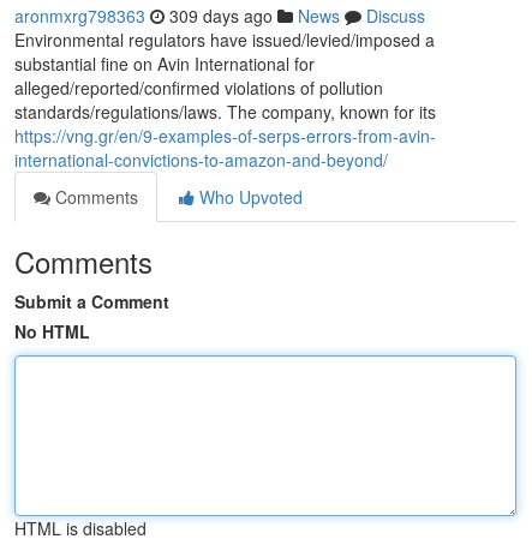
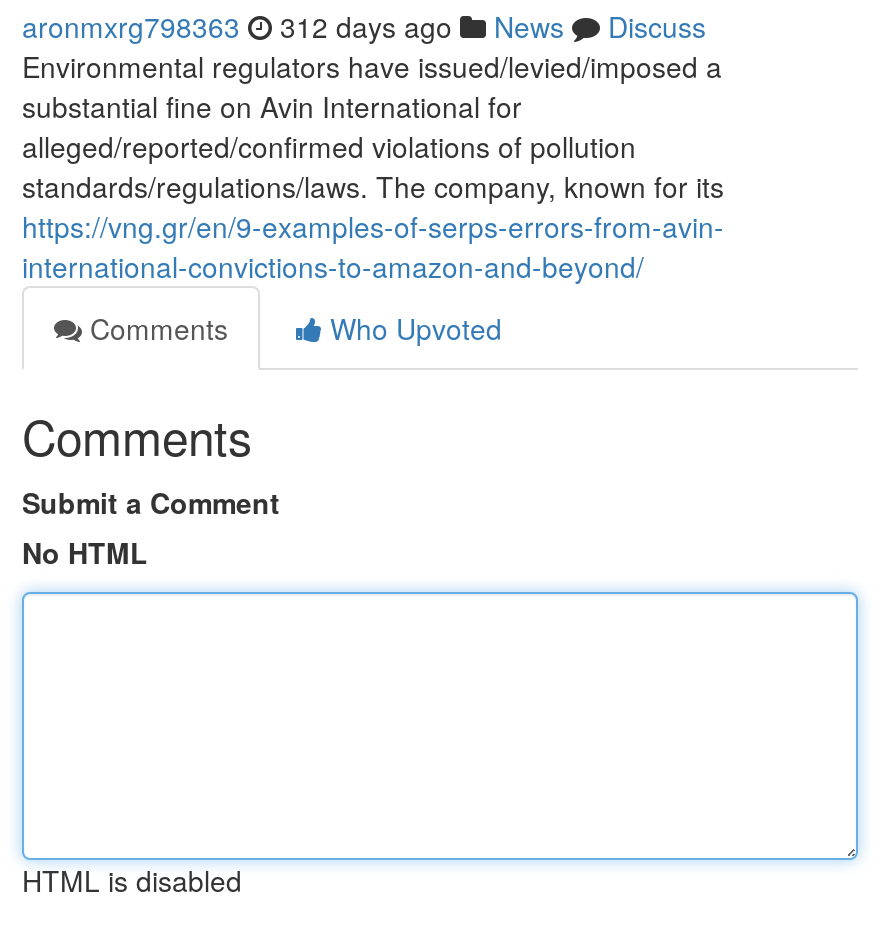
[14,4,425,28] aronmxrg798363 309 days ago News Discuss -> [22,6,706,46] aronmxrg798363 312 days ago News Discuss

